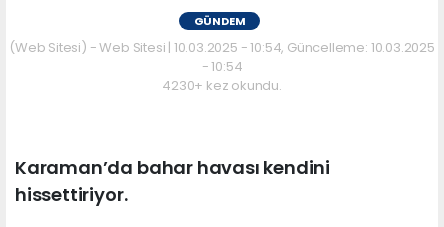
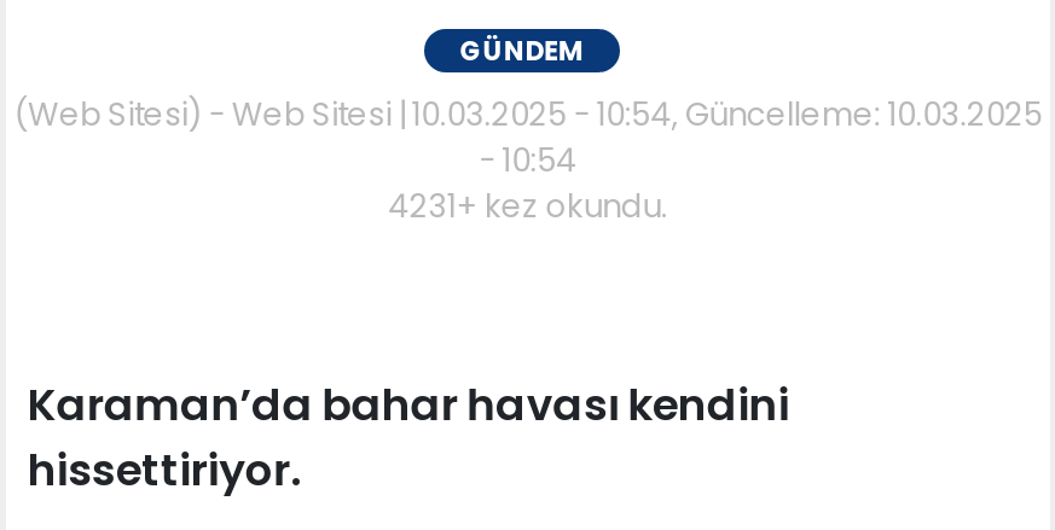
[162,76,282,95] 4230+ kez okundu. -> [388,183,668,229] 4231+ kez okundu.

